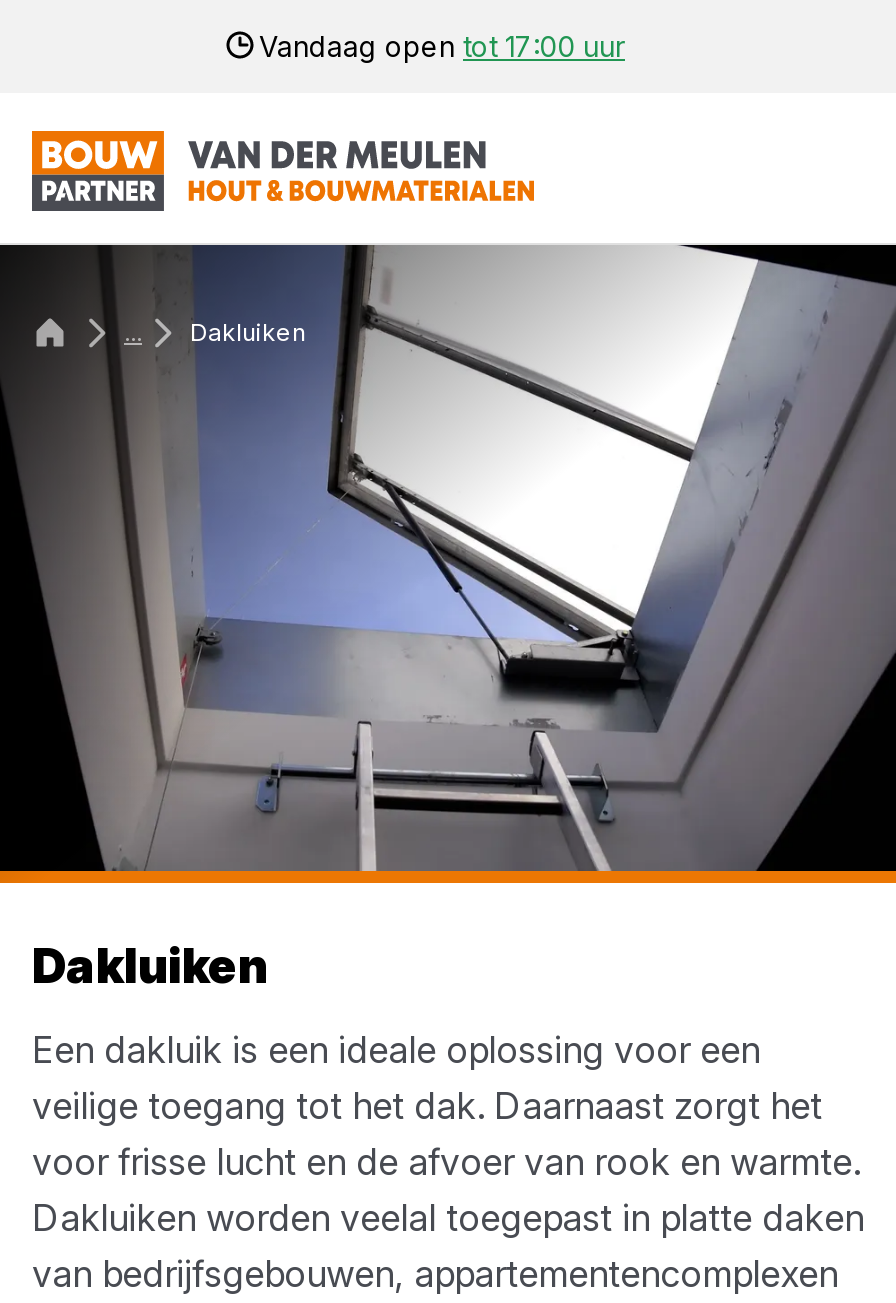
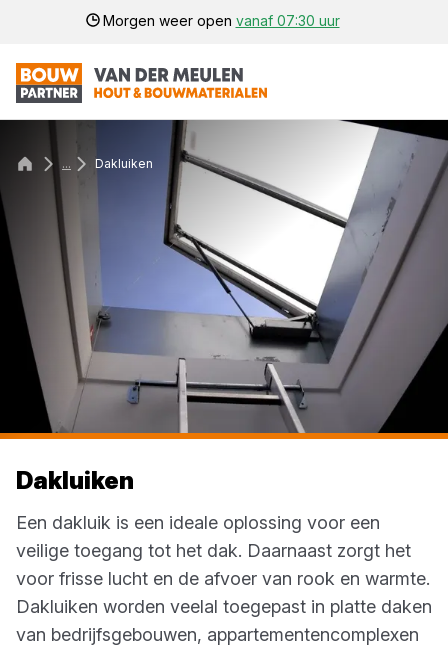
[259,28,625,62] Vandaag open tot 17:00 uur -> [102,11,339,28] Morgen weer open vanaf 07:30 uur

